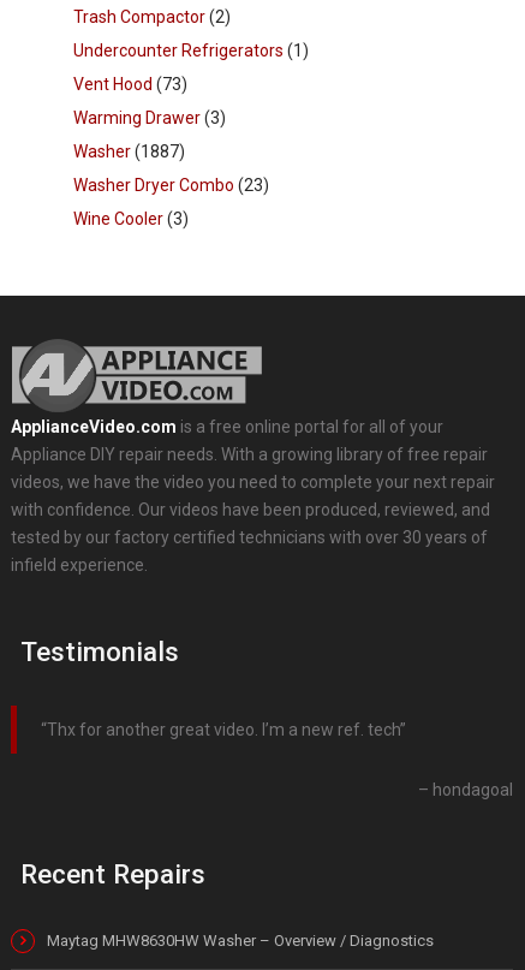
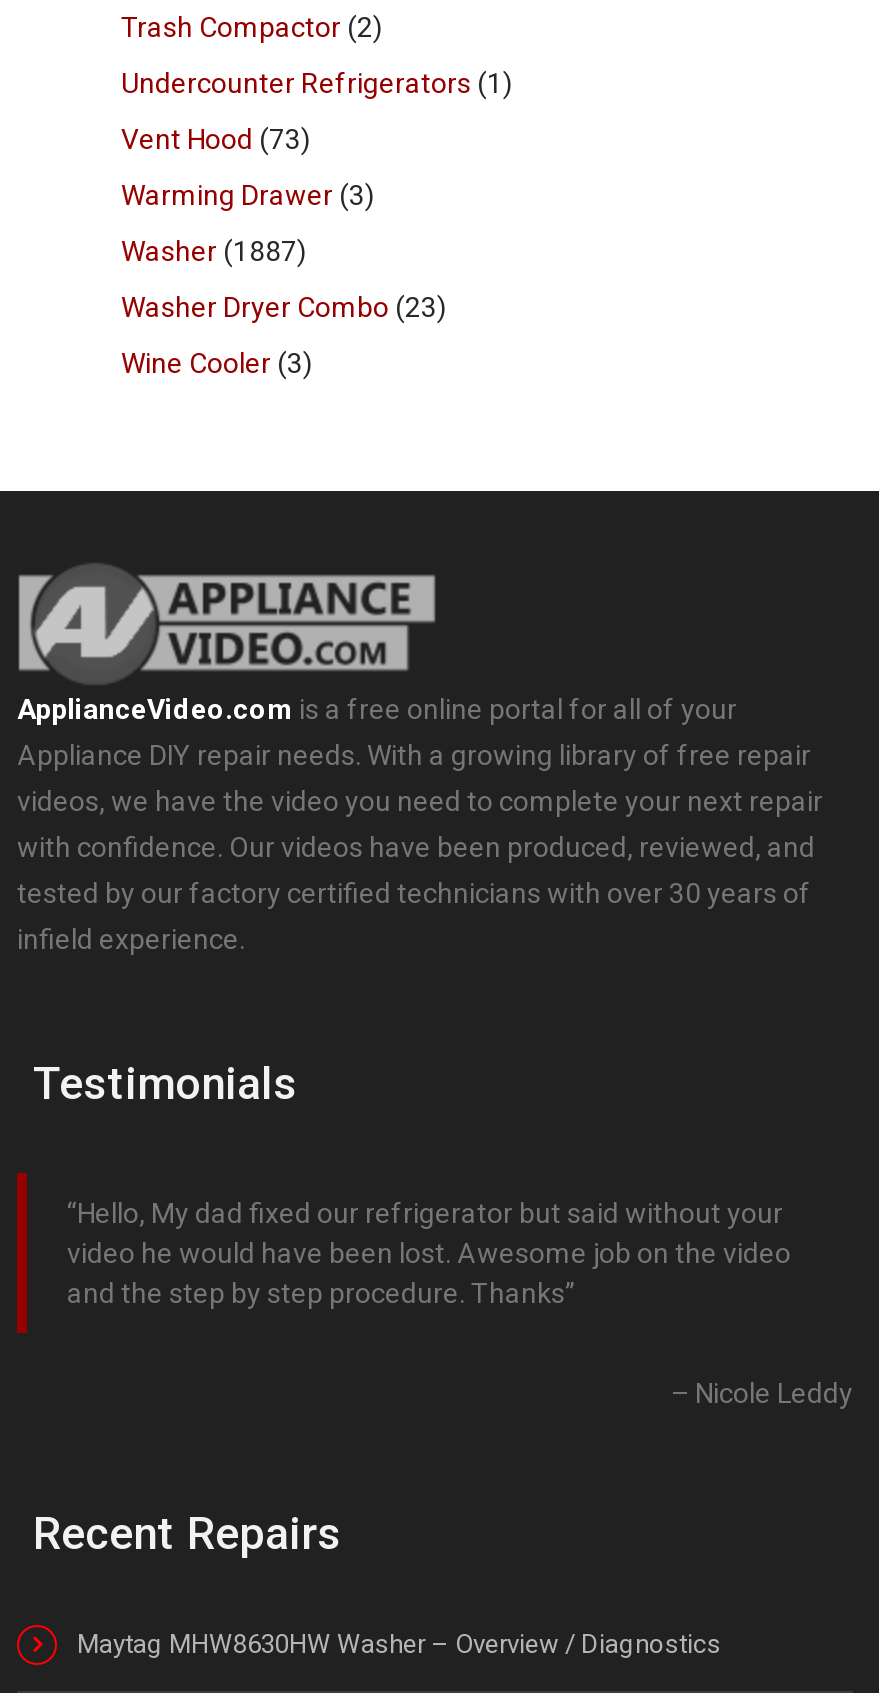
[47,720,400,739] Thx for another great video. I’m a new ref. tech -> [67,1197,791,1309] Hello, My dad fixed our refrigerator but said without your | video he would have been lost. Awesome job on the video | and the step by step procedure. Thanks
[432,780,513,799] hondagoal -> [695,1377,853,1409] Nicole Leddy

